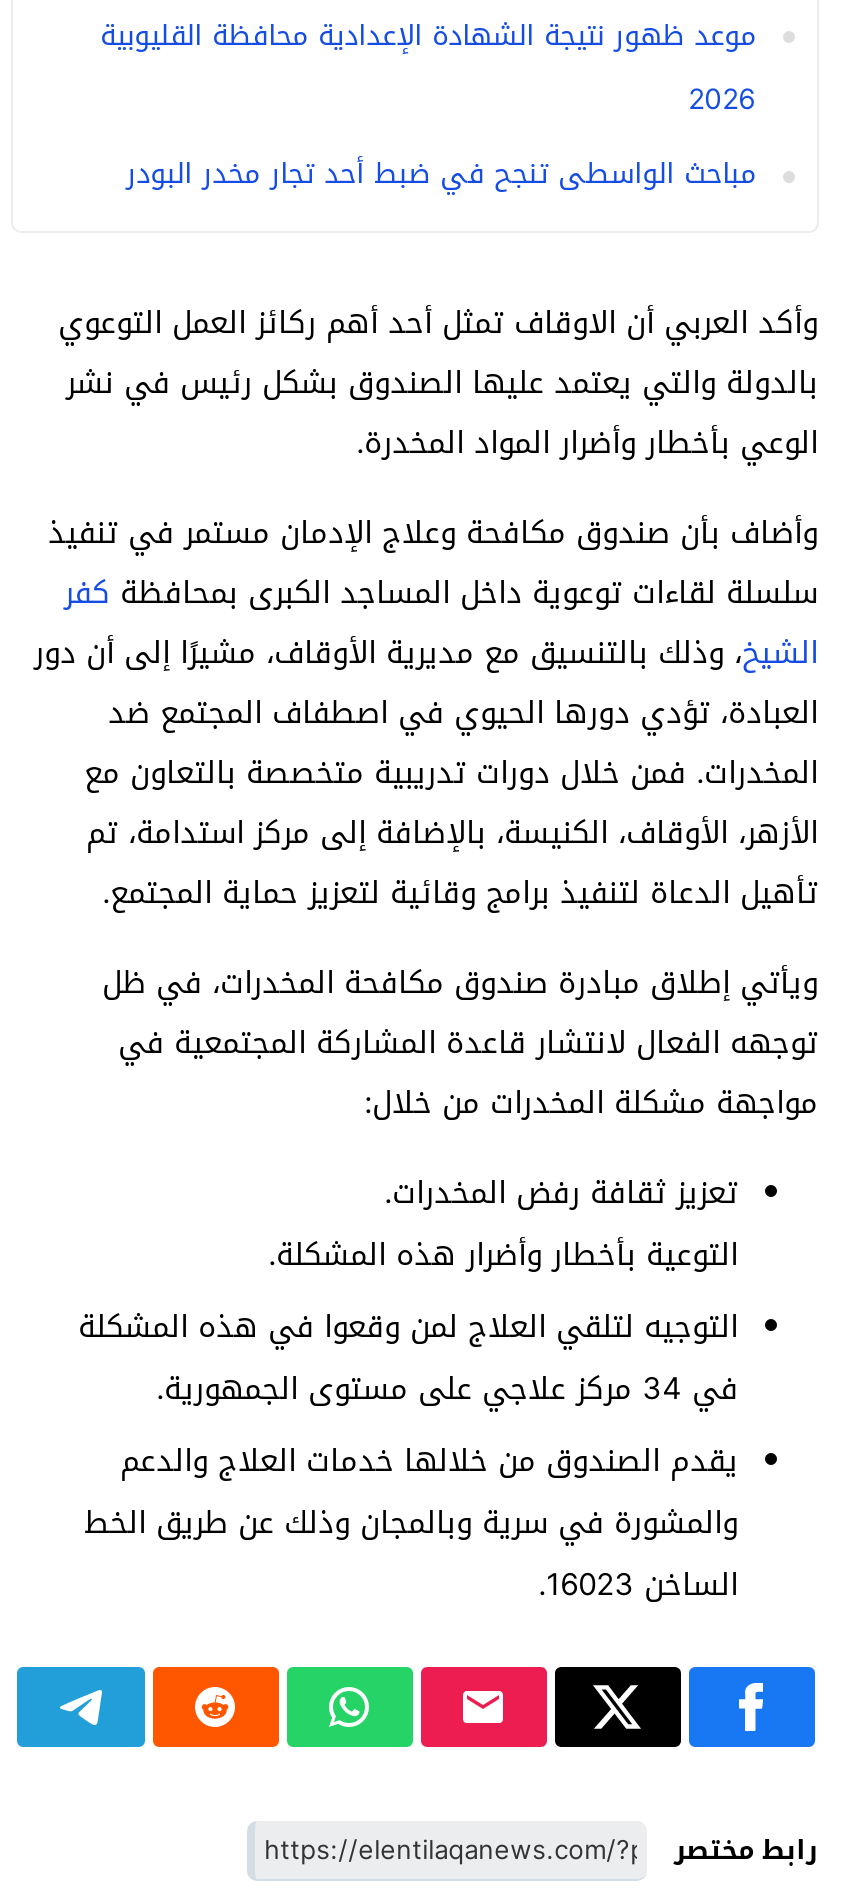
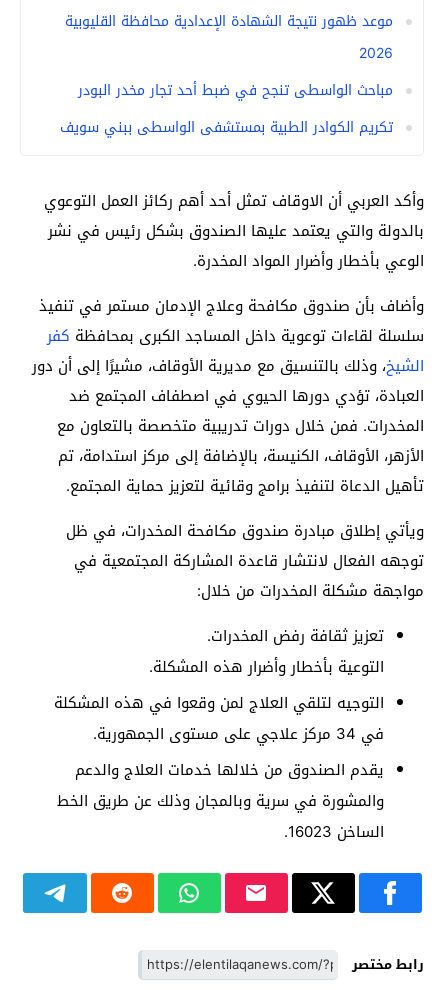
none -> [60,114,393,141] تكريم الكوادر الطبية بمستشفى الواسطى ببني سويف

